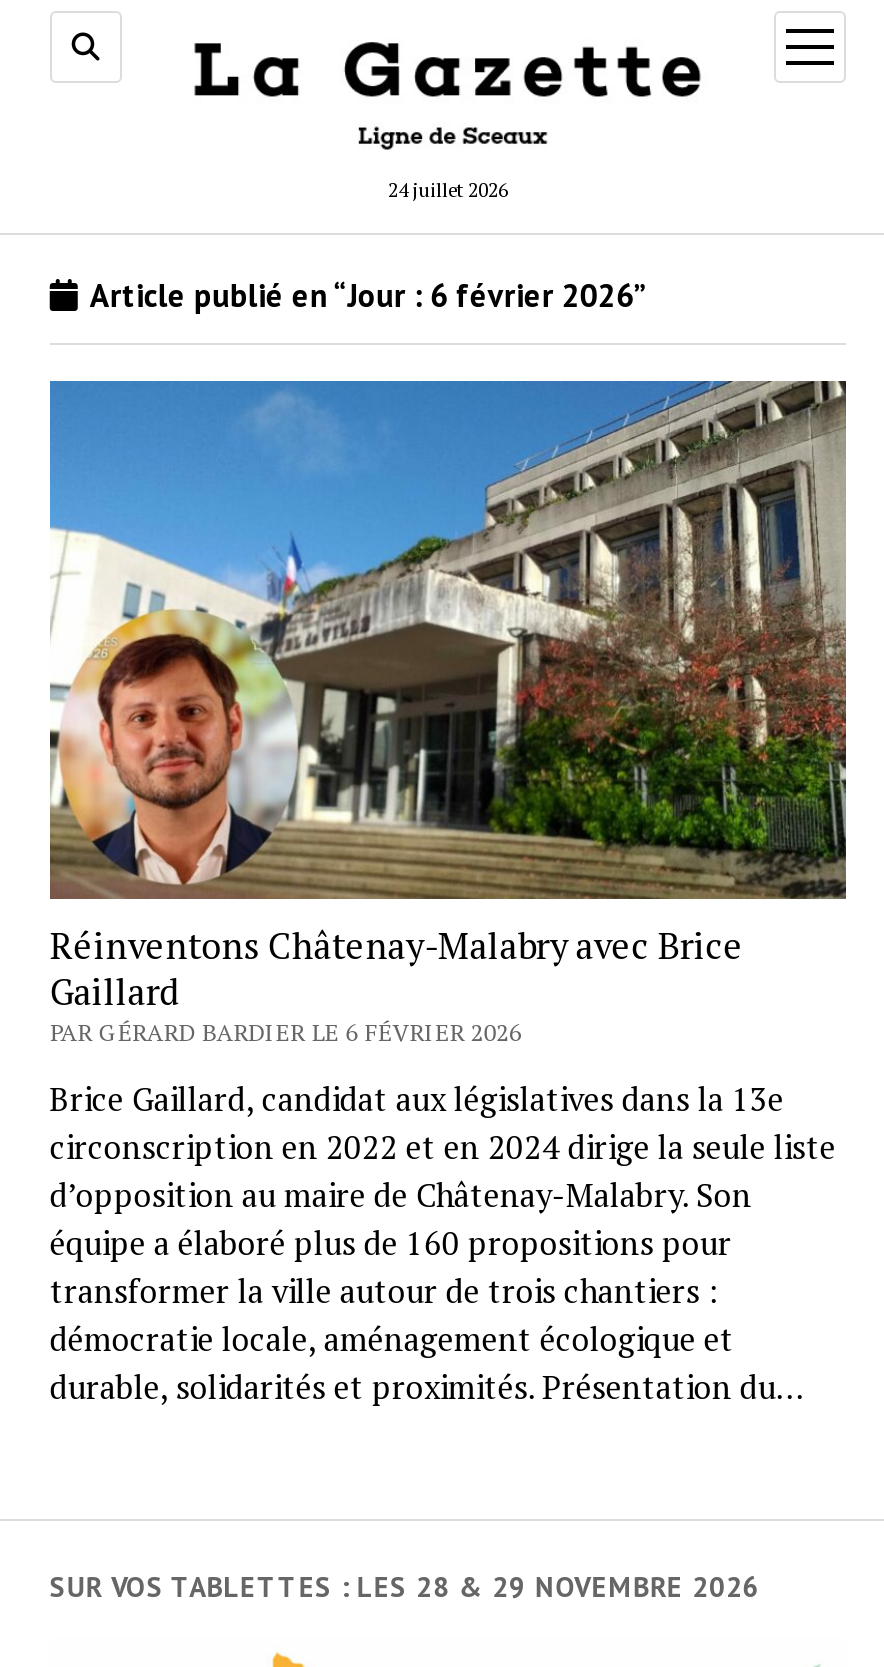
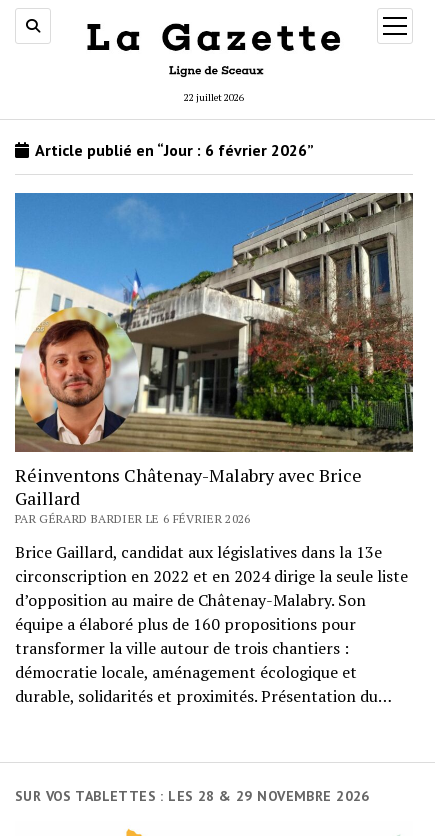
[388,177,508,203] 24 juillet 2026 -> [184,91,244,104] 22 juillet 2026

